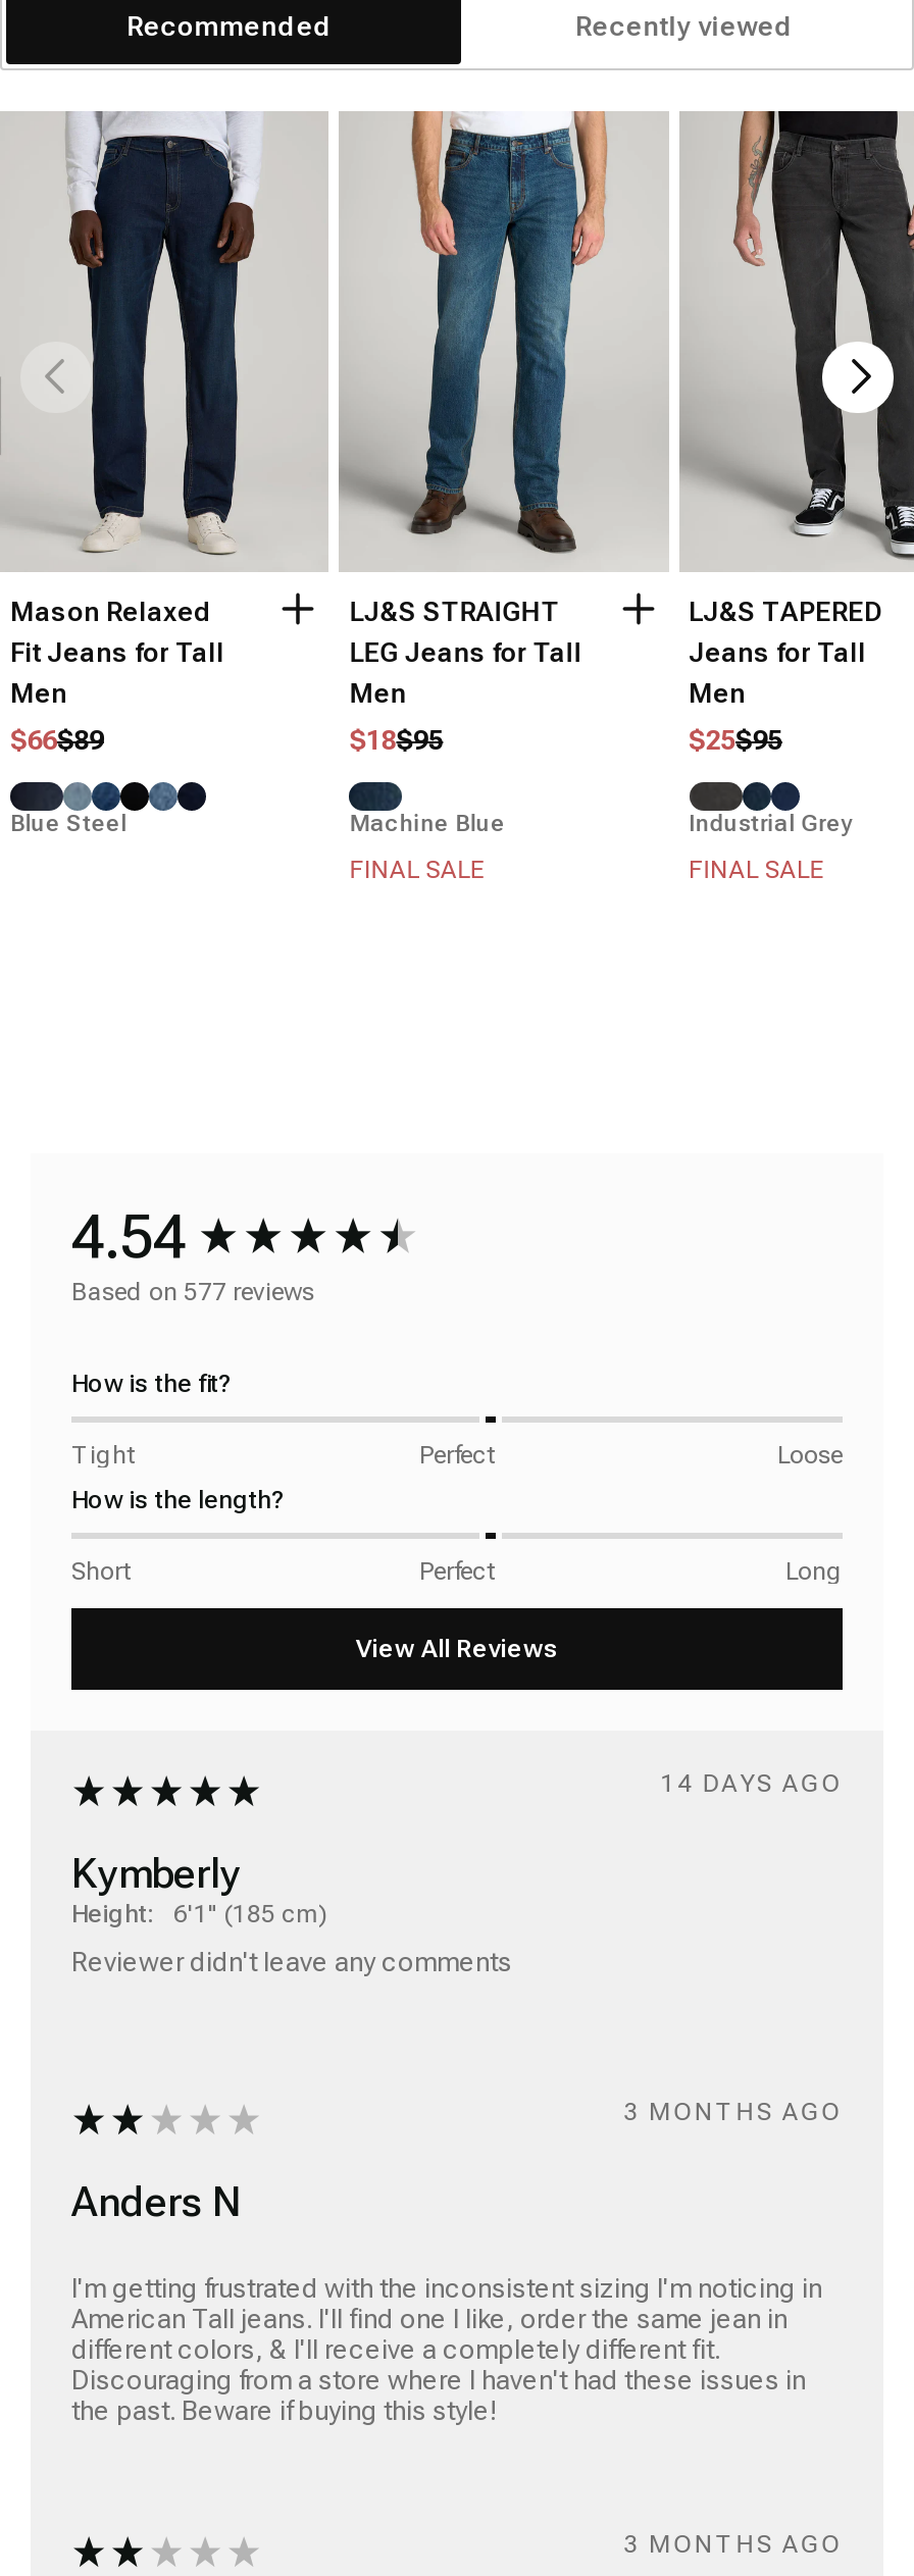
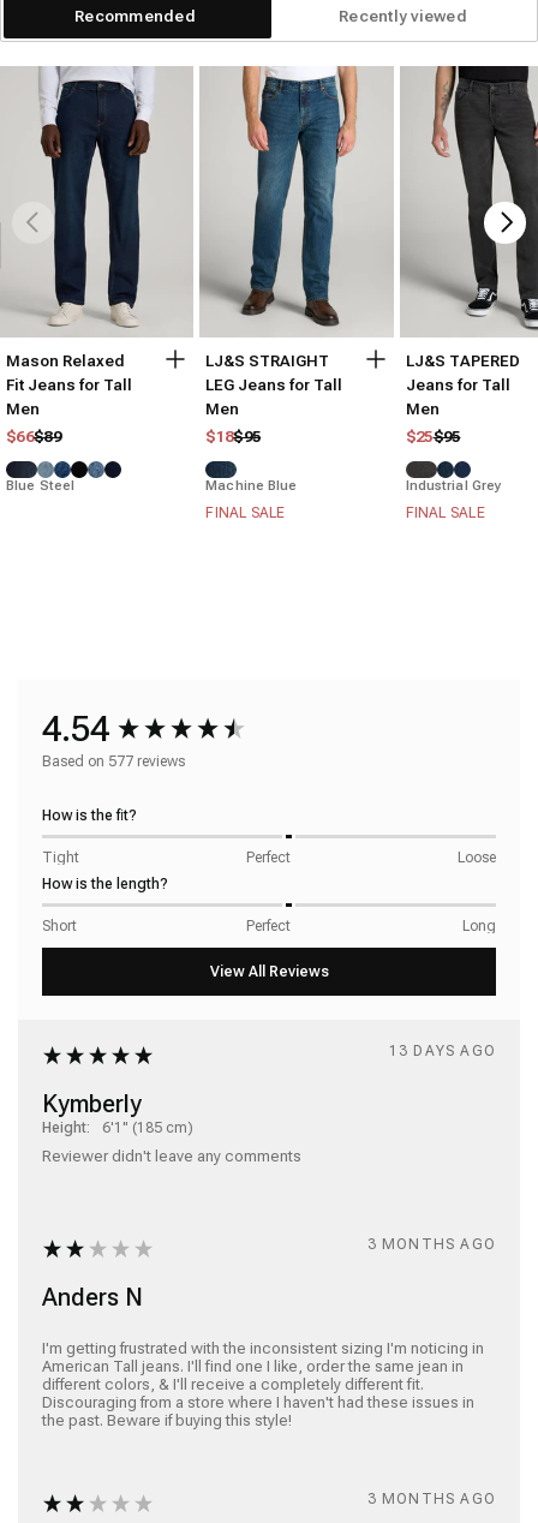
[661,1769,843,1797] 14 DAYS AGO -> [389,1042,496,1059] 13 DAYS AGO

